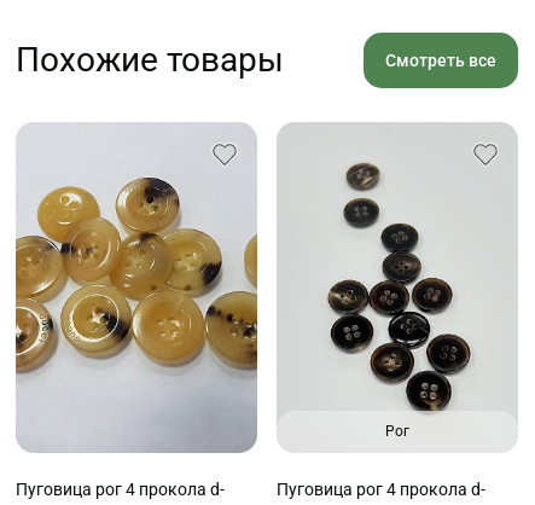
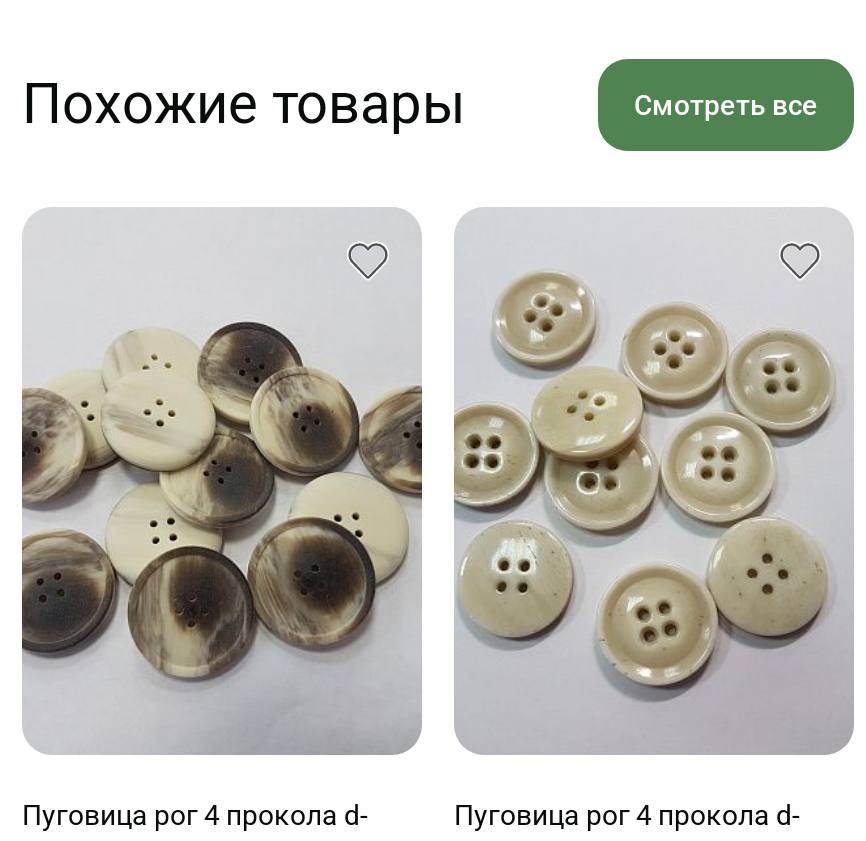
[278,162,517,452] [image] -> [454,271,854,755] [image]
[14,176,258,414] [image] -> [20,299,424,693] [image]
[385,422,409,439] Рог -> none

